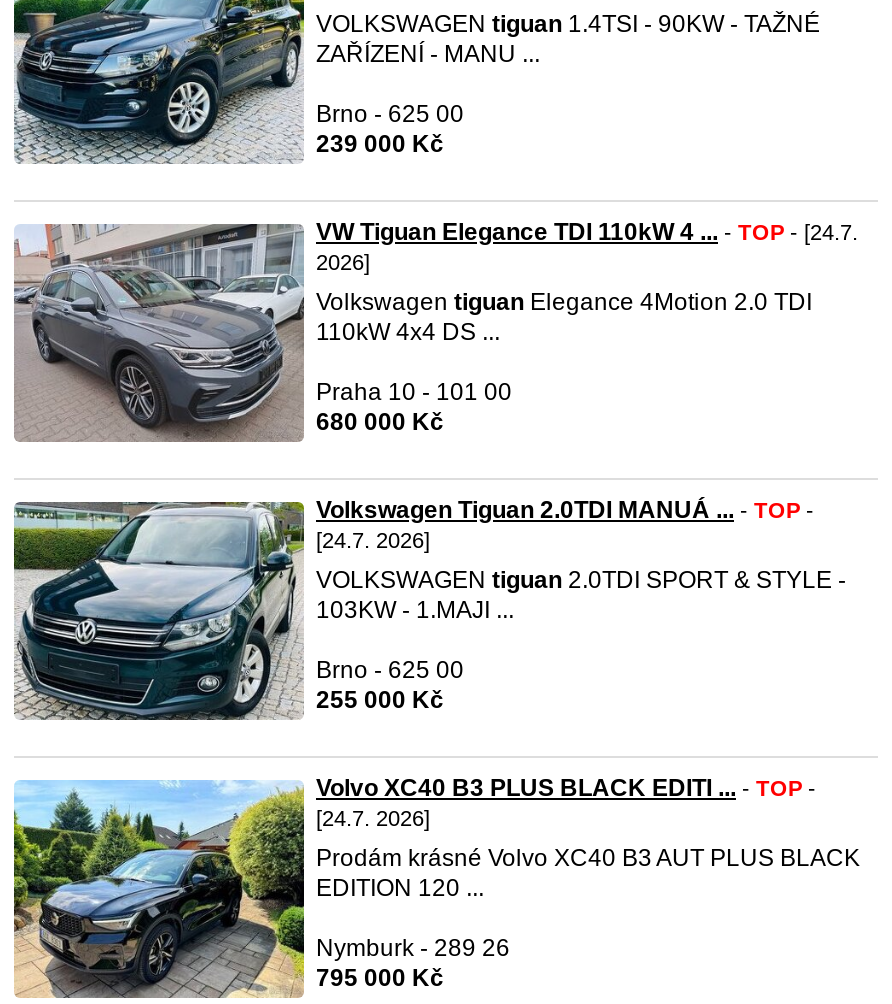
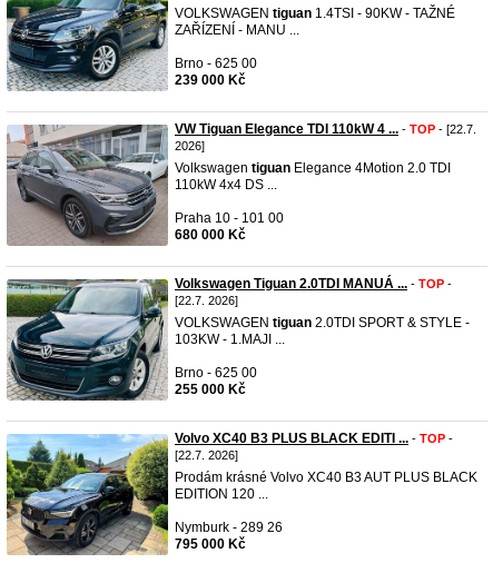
[316,218,858,246] VW Tiguan Elegance TDI 110kW 4 ... - TOP - [24.7. -> [175,121,476,137] VW Tiguan Elegance TDI 110kW 4 ... - TOP - [22.7.
[316,528,430,552] [24.7. 2026] -> [175,294,238,307] [22.7. 2026]
[316,806,430,830] [24.7. 2026] -> [175,448,238,462] [22.7. 2026]

